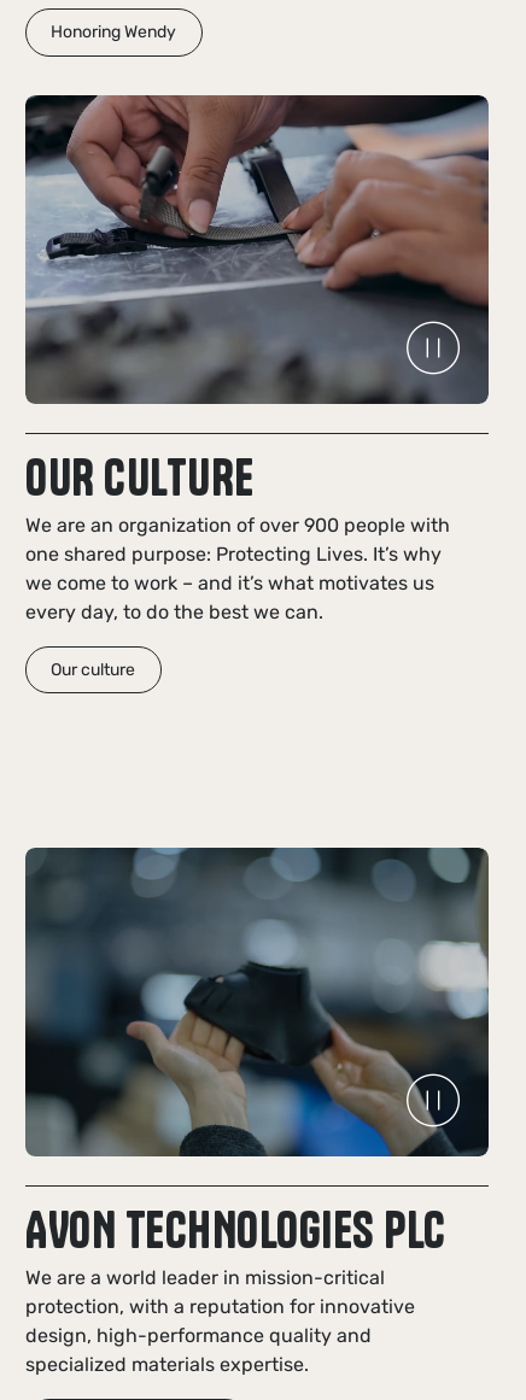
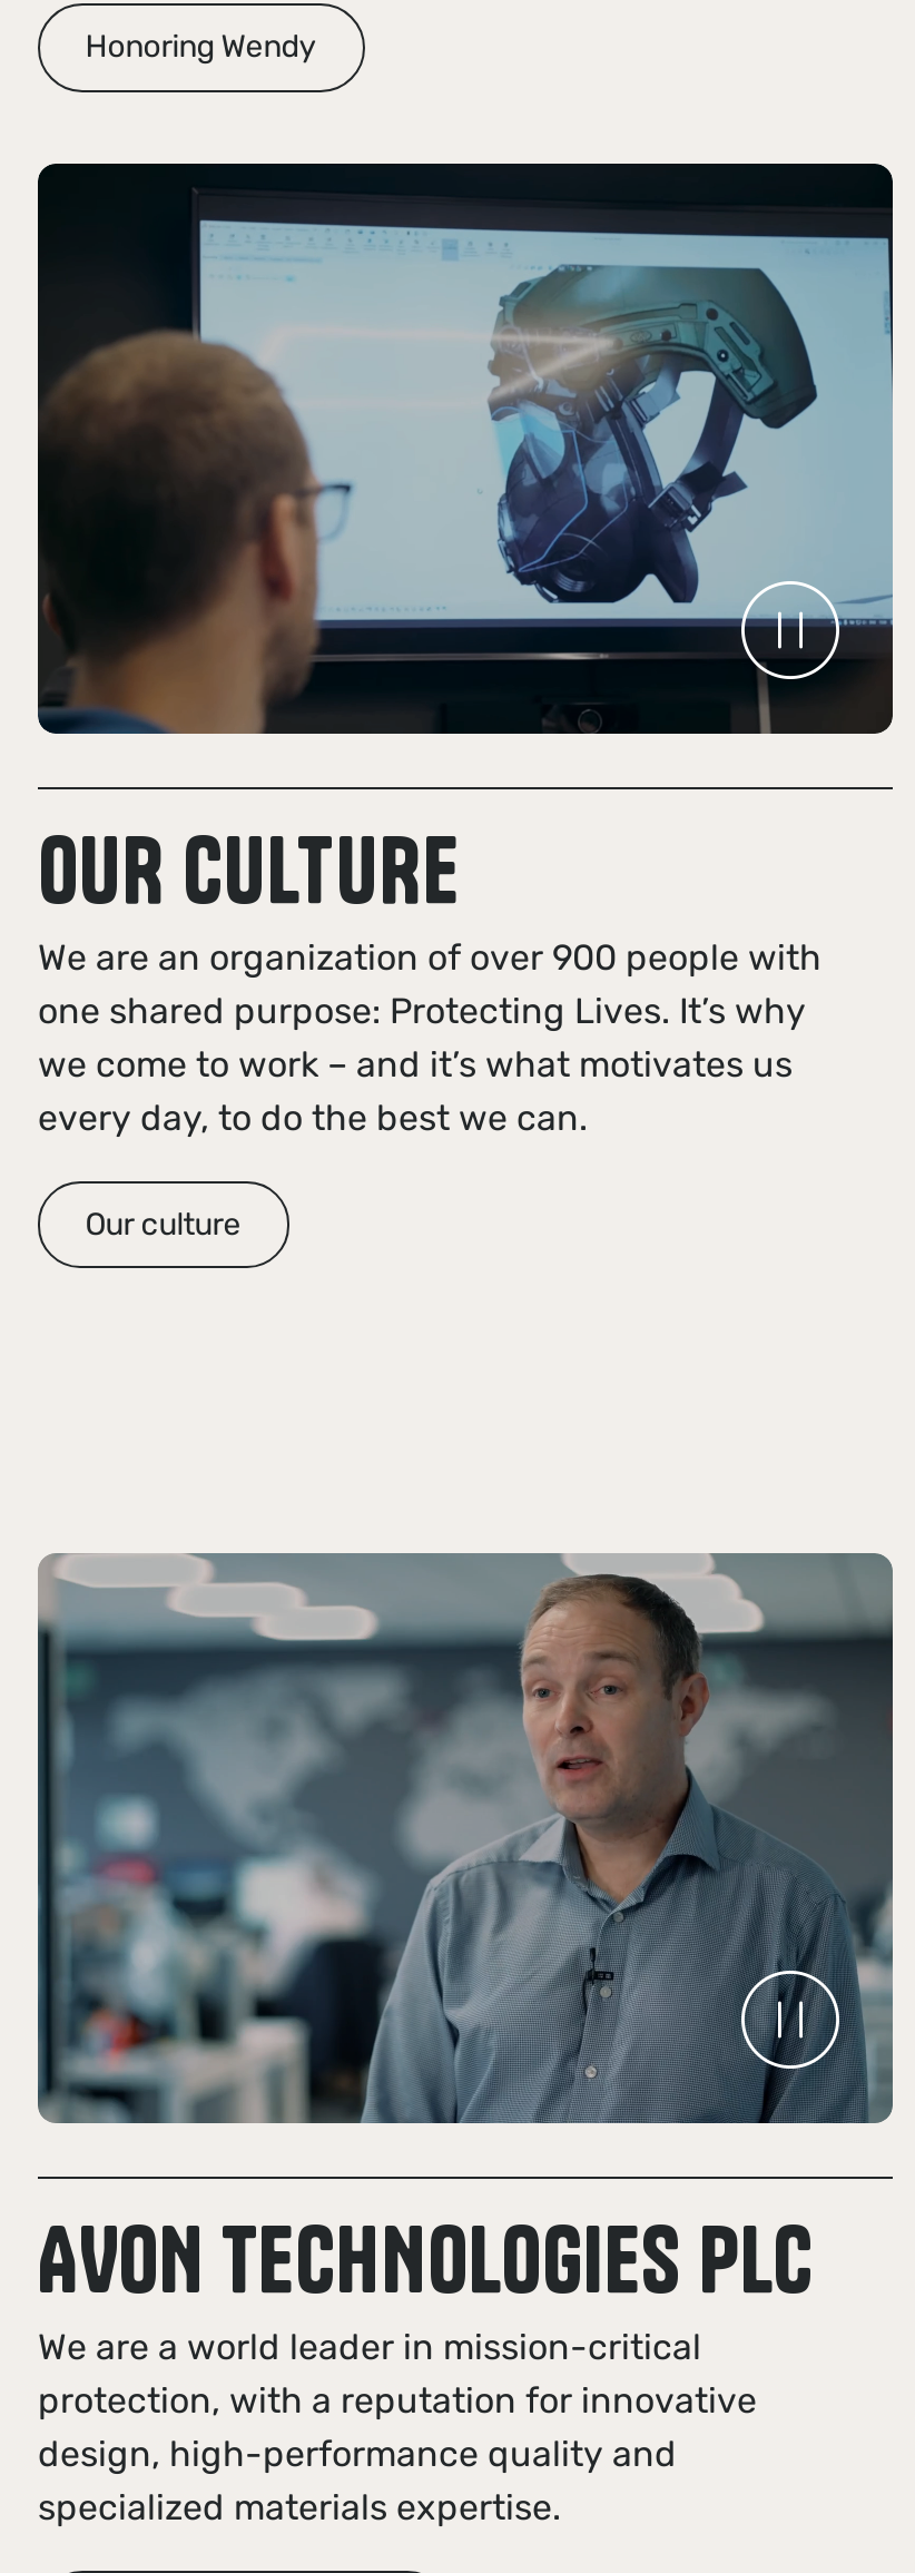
[24,94,490,405] [image] -> [36,161,895,736] [image]
[25,847,490,1156] [image] -> [38,1553,895,2123] [image]

